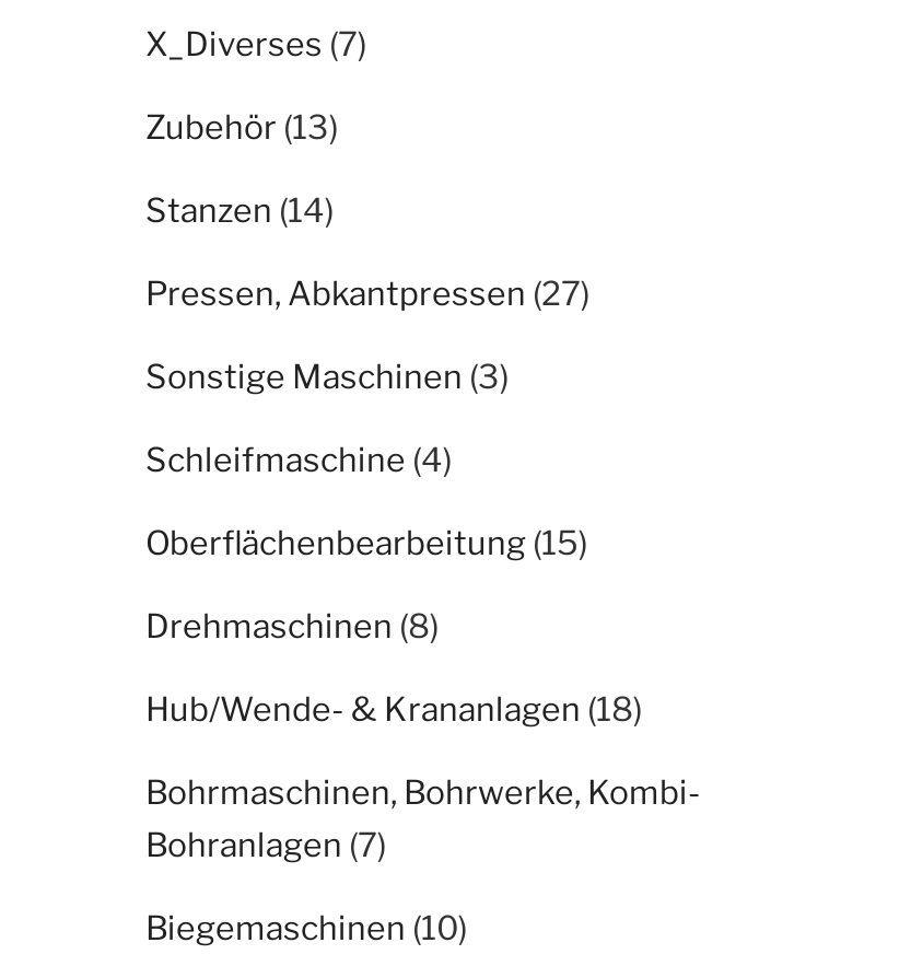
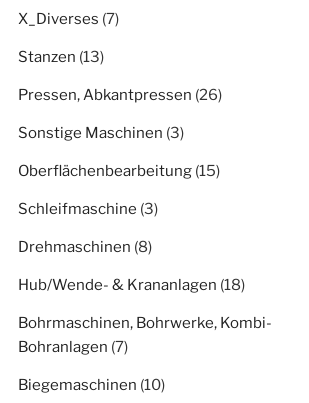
[145,107,589,313] Zubehör (13) | Stanzen (14) | Pressen, Abkantpressen (27) -> [18,47,222,103] Stanzen (13) | Pressen, Abkantpressen (26)
[145,440,452,479] Schleifmaschine (4) -> none
moved [145,523,587,562] -> [18,161,220,179]: Oberflächenbearbeitung (15)
none -> [18,199,158,217] Schleifmaschine (3)

